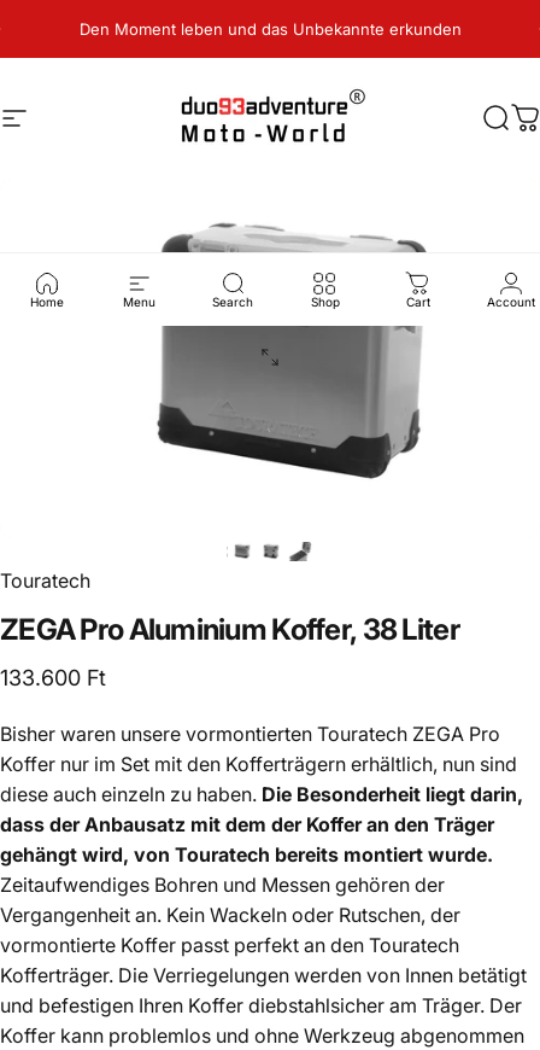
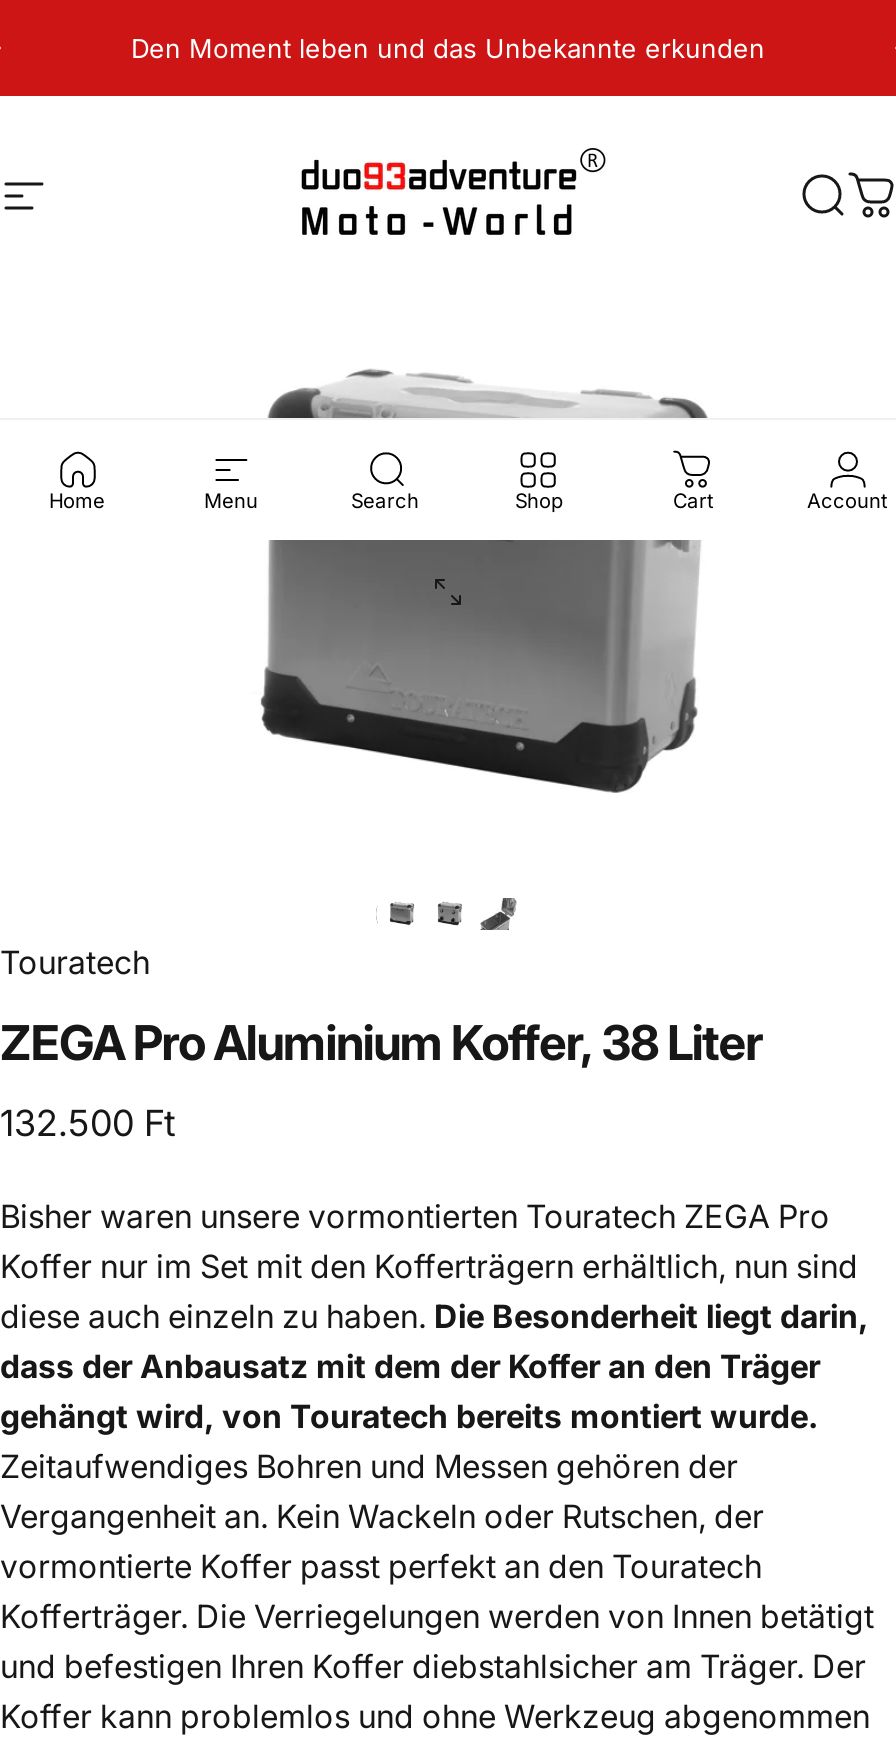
[0,665,106,690] 133.600 Ft -> [0,1101,176,1143] 132.500 Ft

